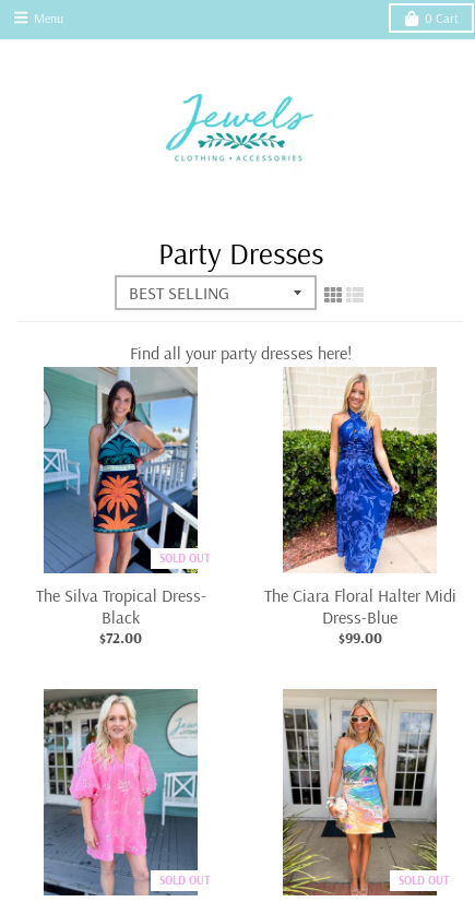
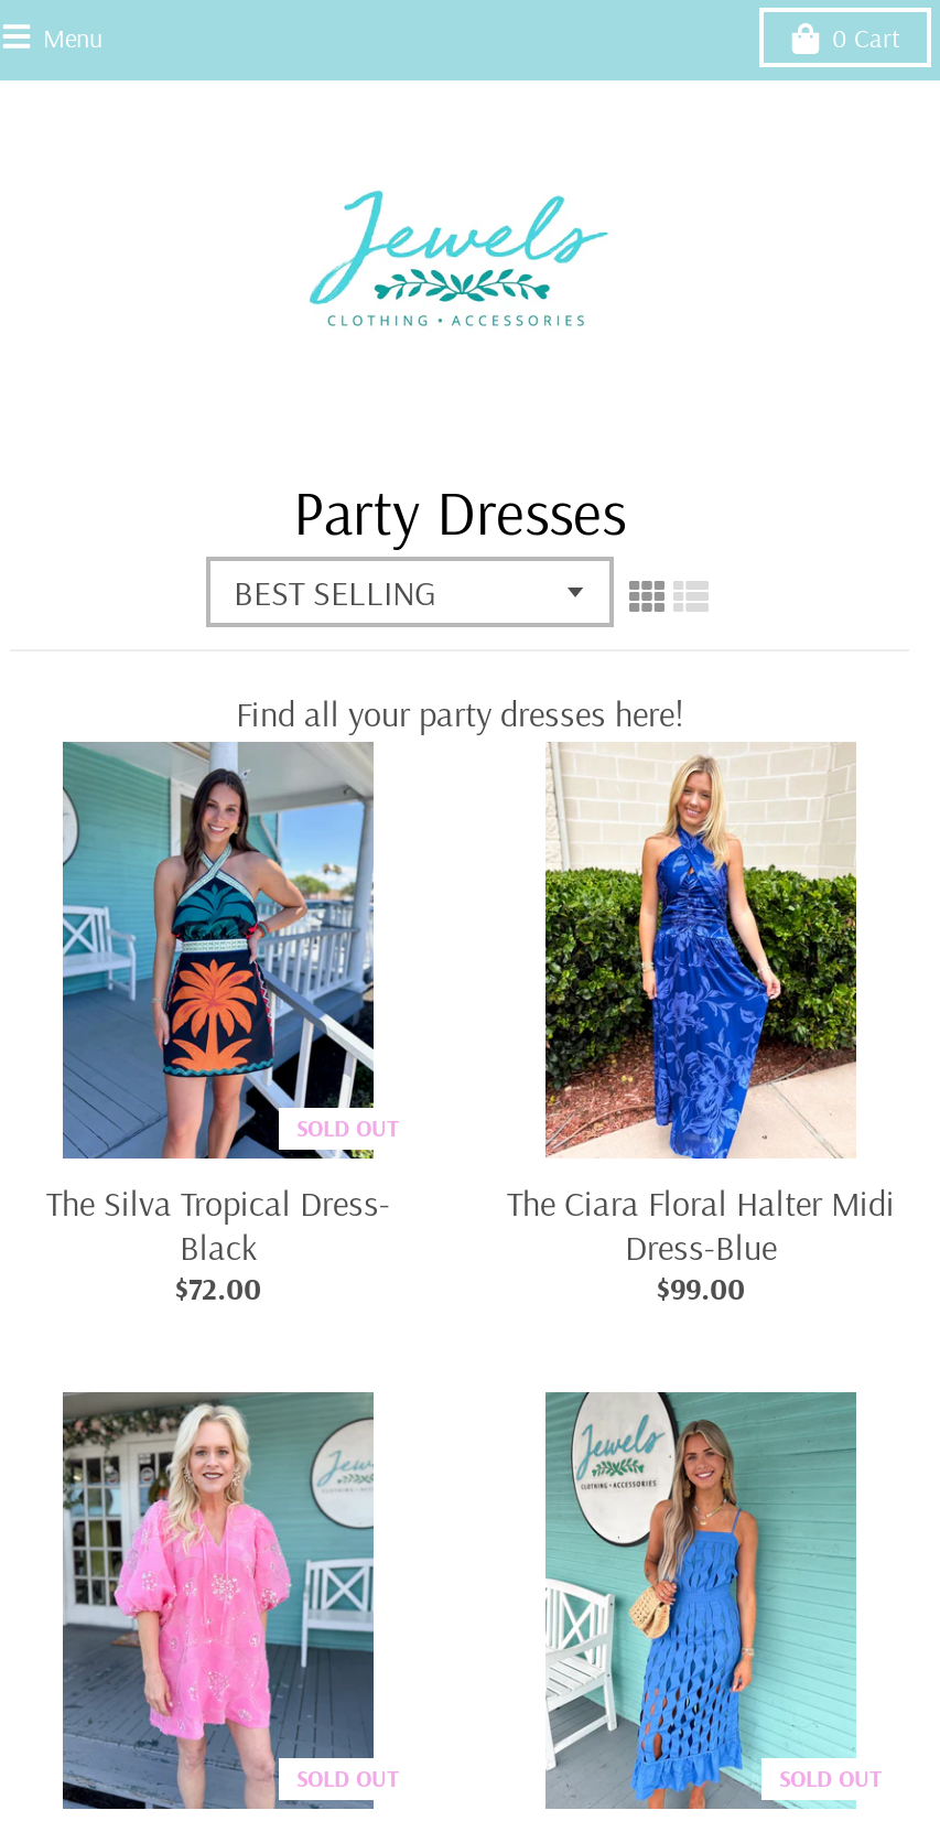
[282,689,438,897] [image] -> [545,1392,858,1809] [image]

